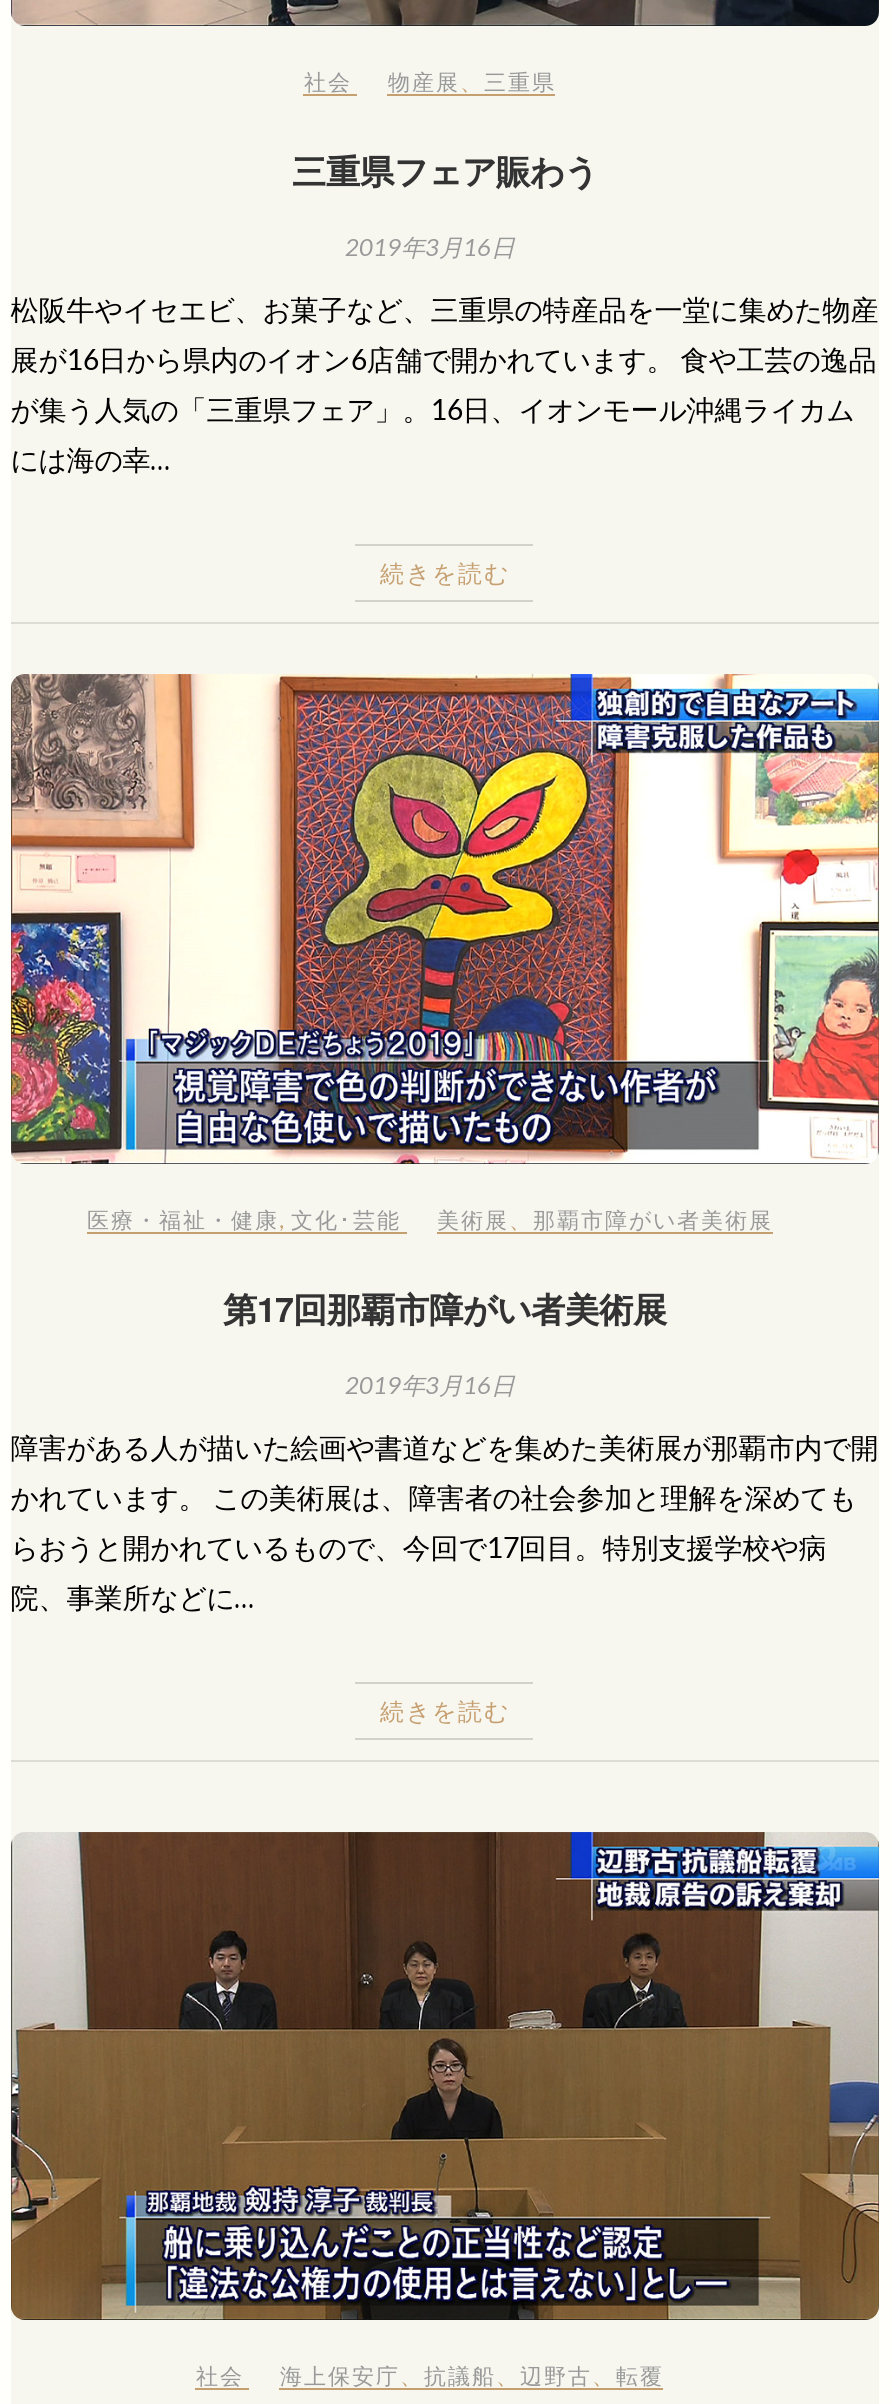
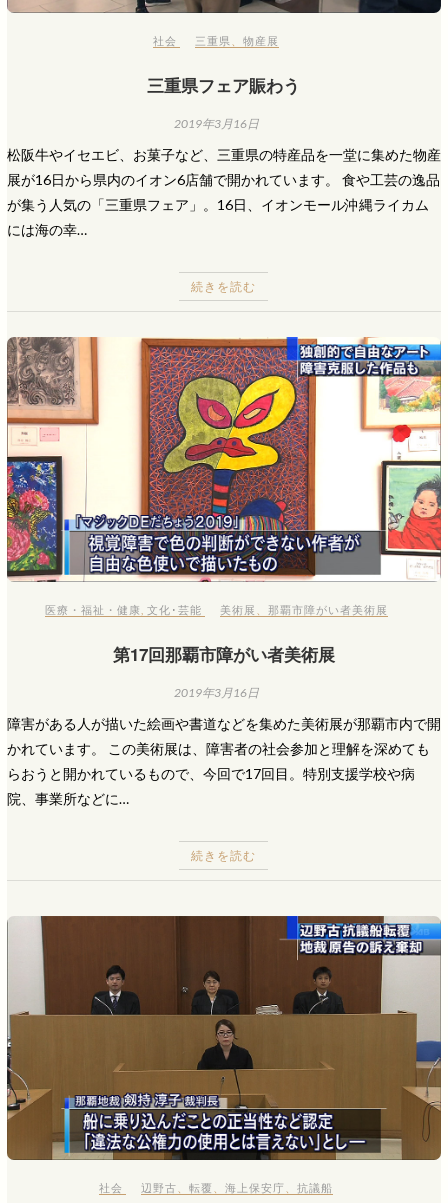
[388,68,556,94] 物産展、三重県 -> [195,34,279,47] 三重県、物産展
[280,2363,664,2389] 海上保安庁、抗議船、辺野古、転覆 -> [141,1181,333,1194] 辺野古、転覆、海上保安庁、抗議船

